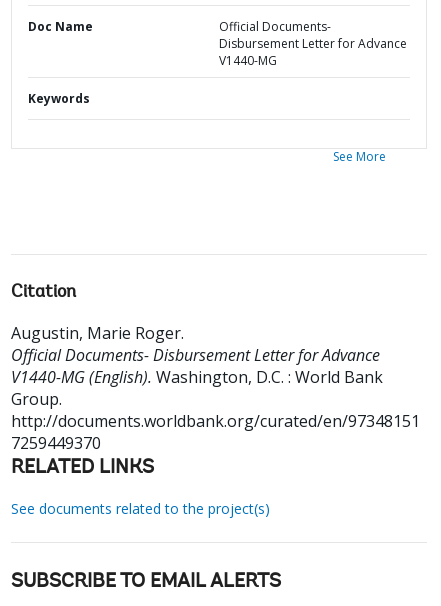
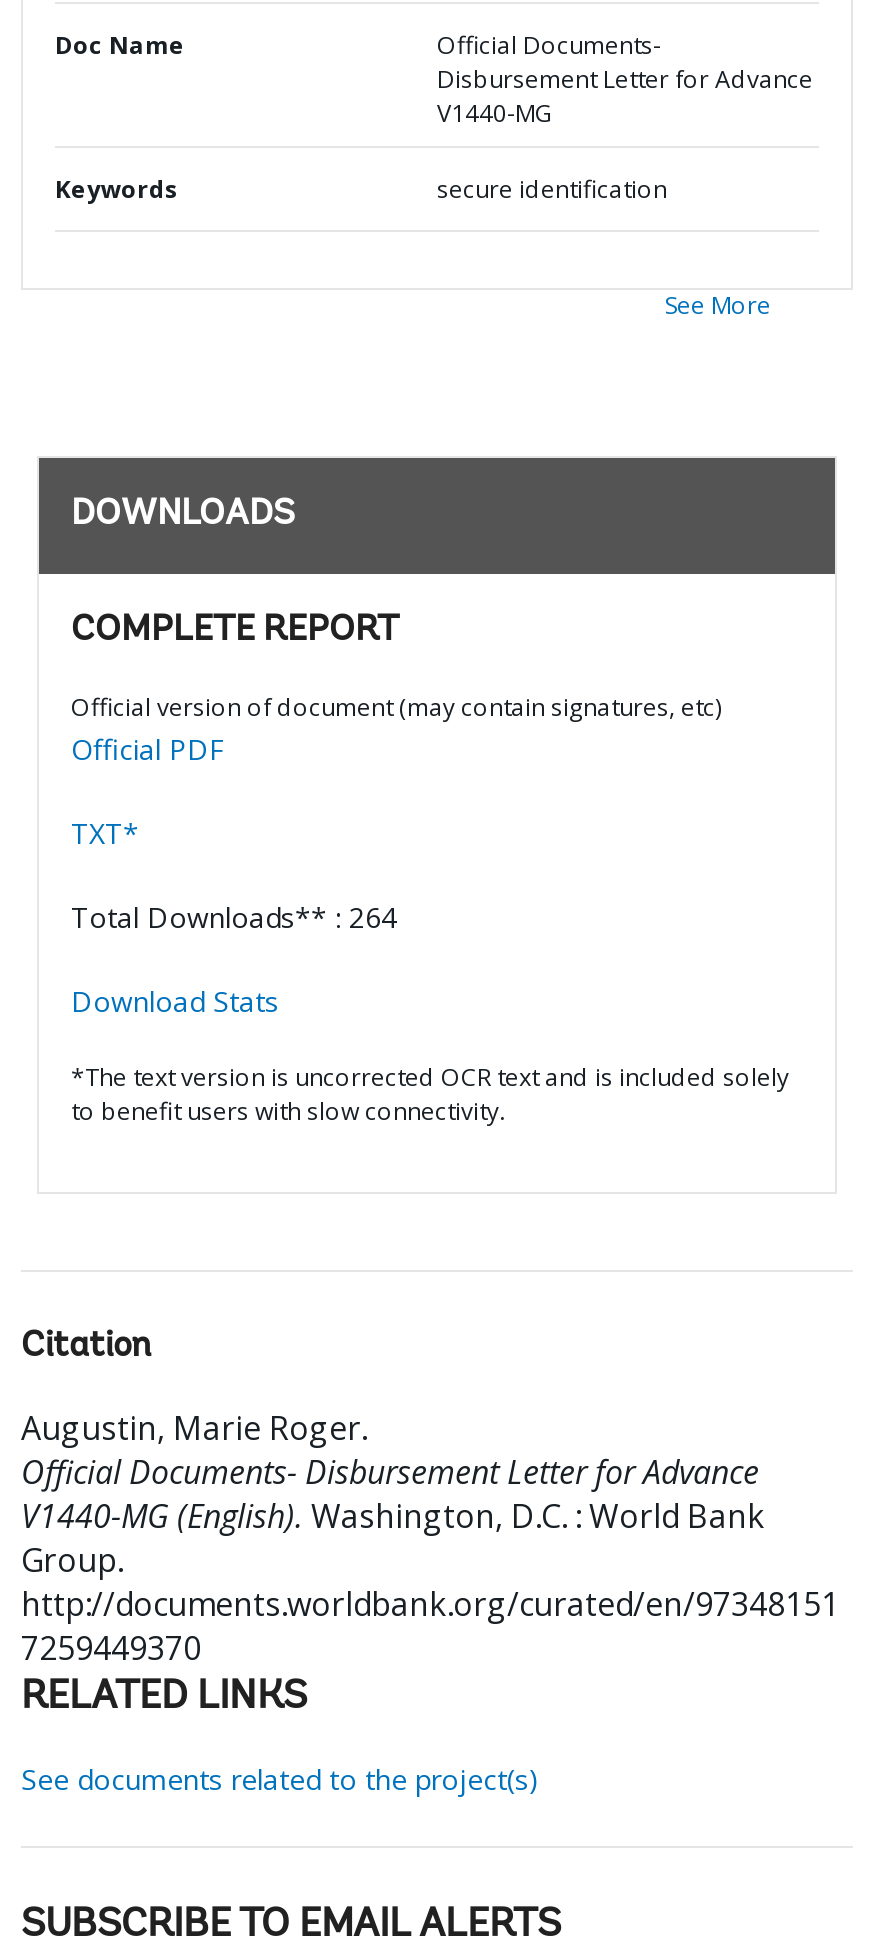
none -> [437,172,667,206] secure identification
none -> [71,498,789,1128] DOWNLOADS | COMPLETE REPORT | Official version of document (may contain signatures, etc) | Official PDF | TXT* | Total Downloads** : 264 | Download Stats | *The text version is uncorrected OCR text and is included solely | to benefit users with slow connectivity.

